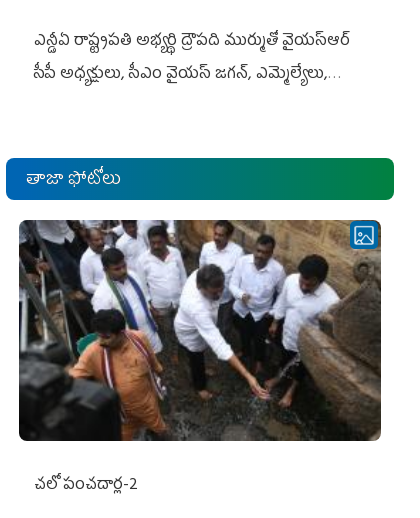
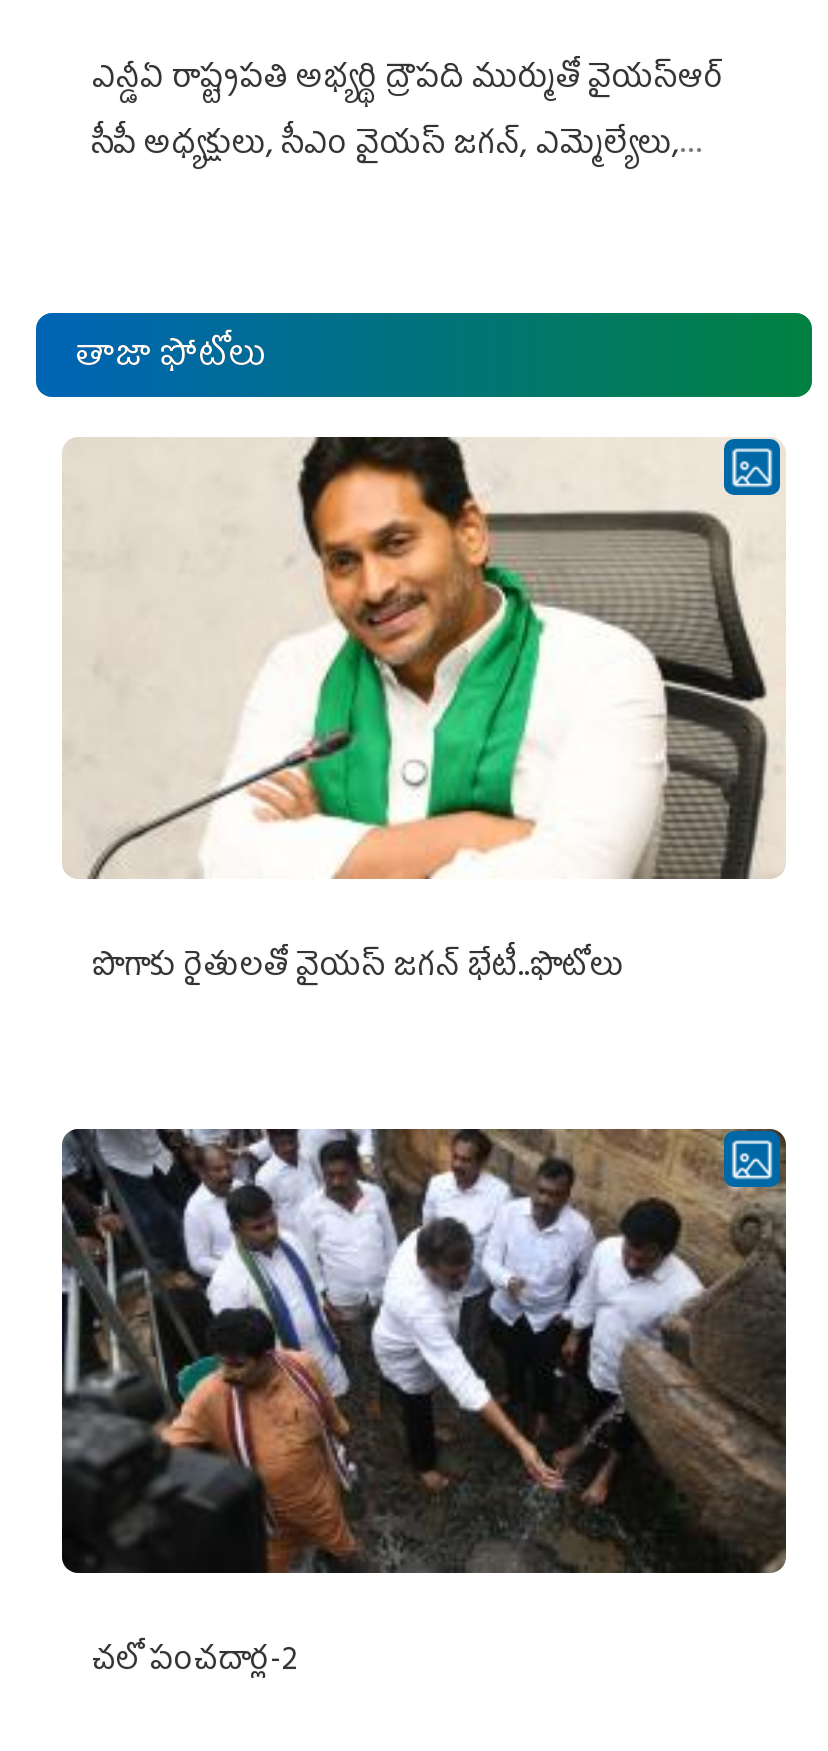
none -> [62,436,786,999] [image] | పొగాకు రైతులతో వైయస్‌ జగన్‌ భేటీ..ఫొటోలు

